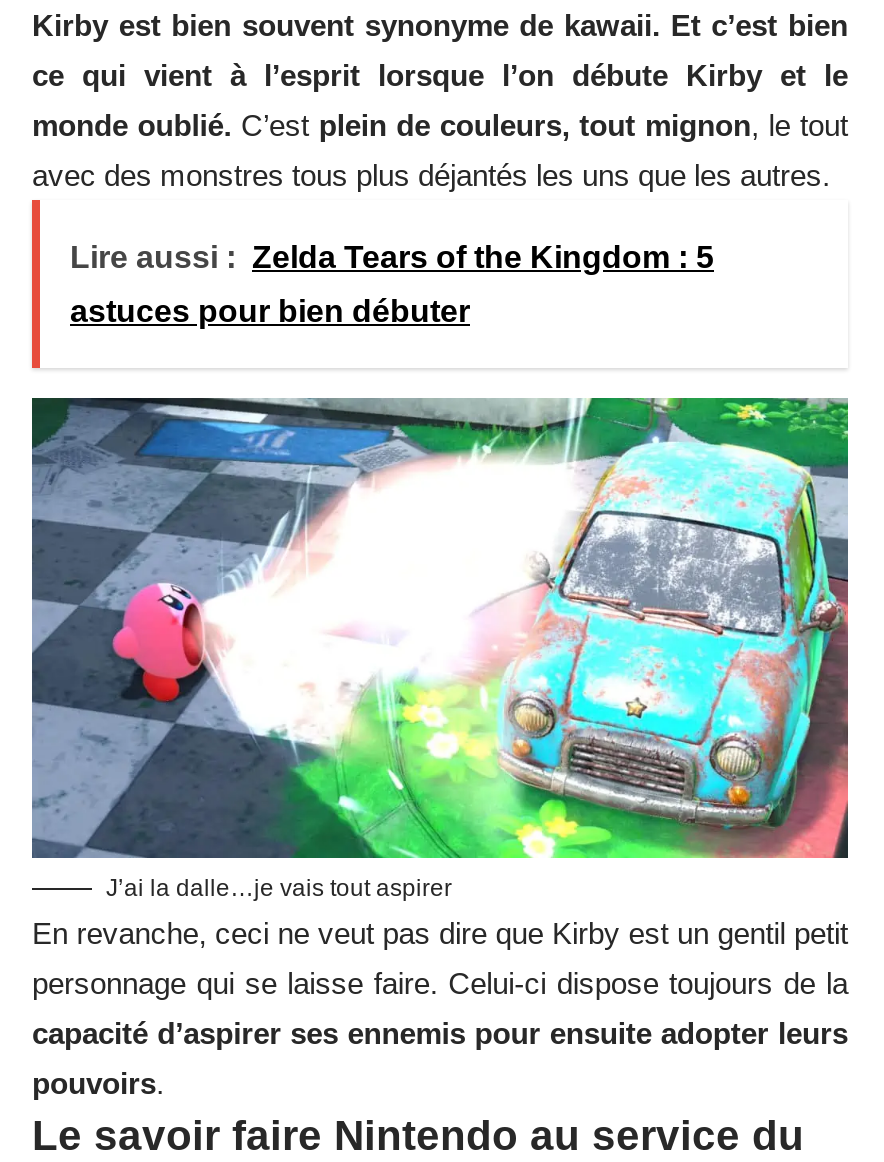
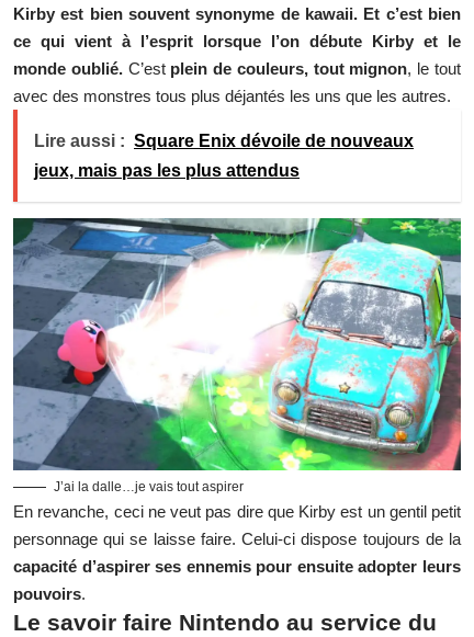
[70,240,714,274] Lire aussi : Zelda Tears of the Kingdom : 5 -> [34,132,414,150] Lire aussi : Square Enix dévoile de nouveaux
[70,294,470,328] astuces pour bien débuter -> [34,161,300,180] jeux, mais pas les plus attendus

